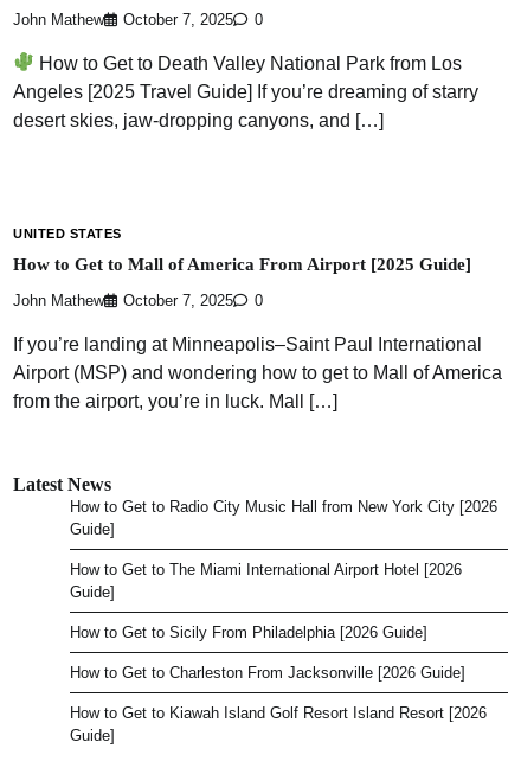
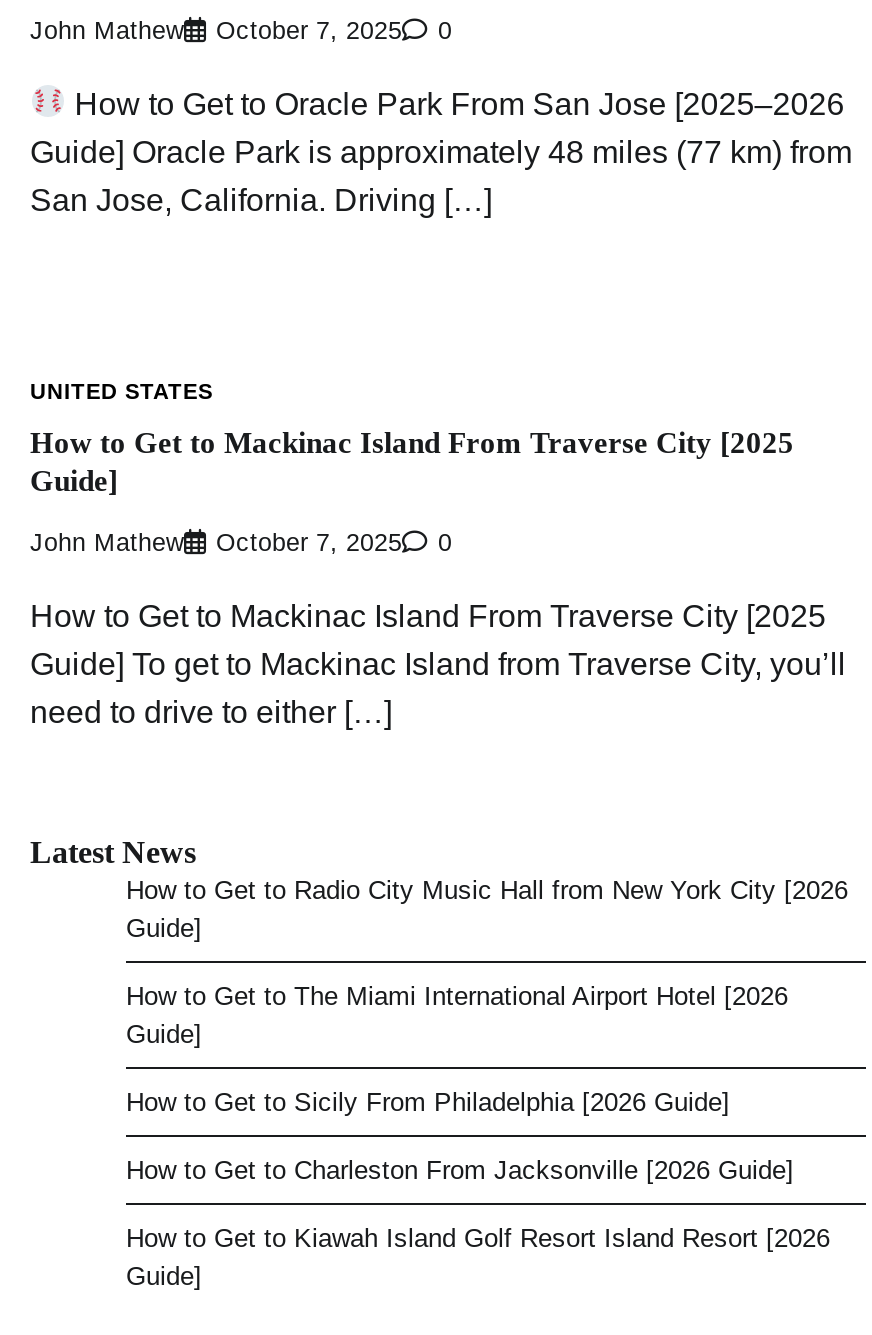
[13,53,478,130] How to Get to Death Valley National Park from Los | Angeles [2025 Travel Guide] If you’re dreaming of starry | desert skies, jaw-dropping canyons, and […] -> [30,86,852,216] How to Get to Oracle Park From San Jose [2025–2026 | Guide] Oracle Park is approximately 48 miles (77 km) from | San Jose, California. Driving […]
[13,255,471,274] How to Get to Mall of America From Airport [2025 Guide] -> [30,427,794,497] How to Get to Mackinac Island From Traverse City [2025 | Guide]
[13,335,502,412] If you’re landing at Minneapolis–Saint Paul International | Airport (MSP) and wondering how to get to Mall of America | from the airport, you’re in luck. Mall […] -> [30,600,846,730] How to Get to Mackinac Island From Traverse City [2025 | Guide] To get to Mackinac Island from Traverse City, you’ll | need to drive to either […]

